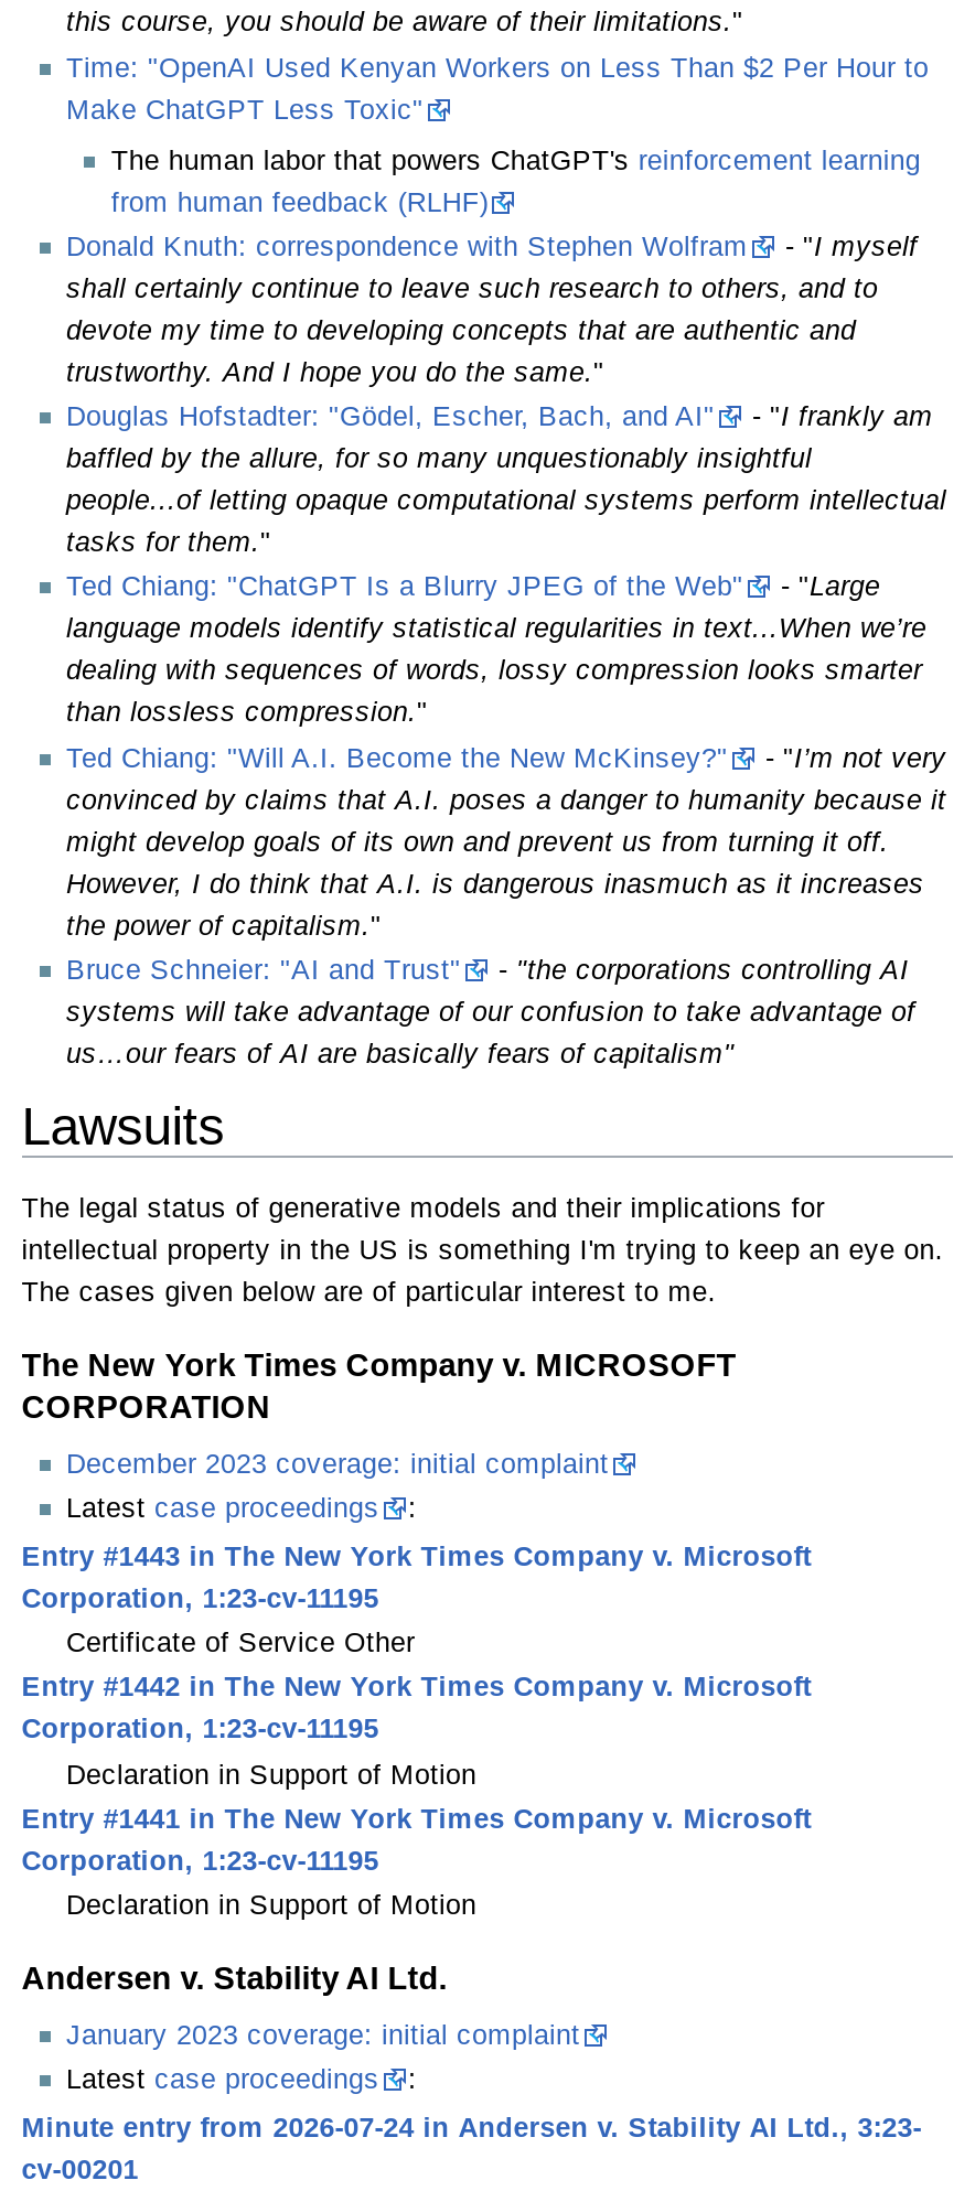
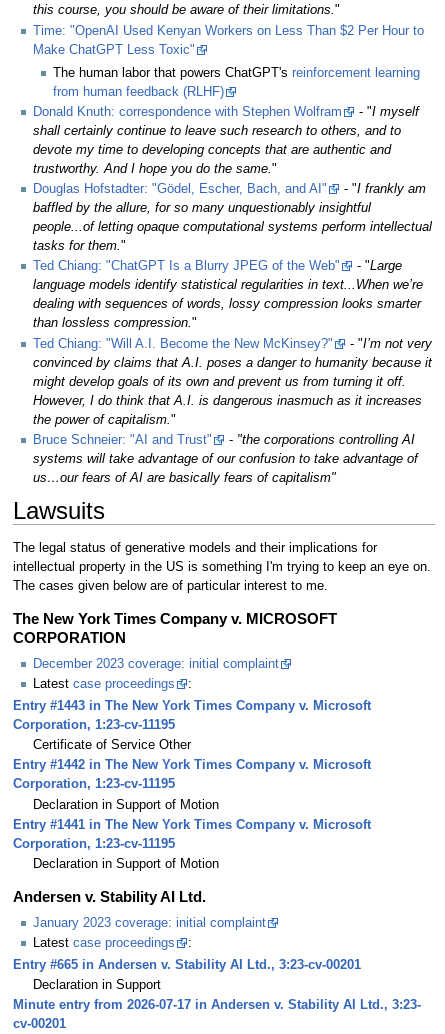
[21,2112,921,2143] Minute entry from 2026-07-24 in Andersen v. Stability AI Ltd., 3:23- -> [13,958,421,1012] Entry #665 in Andersen v. Stability AI Ltd., 3:23-cv-00201 | Declaration in Support | Minute entry from 2026-07-17 in Andersen v. Stability AI Ltd., 3:23-

